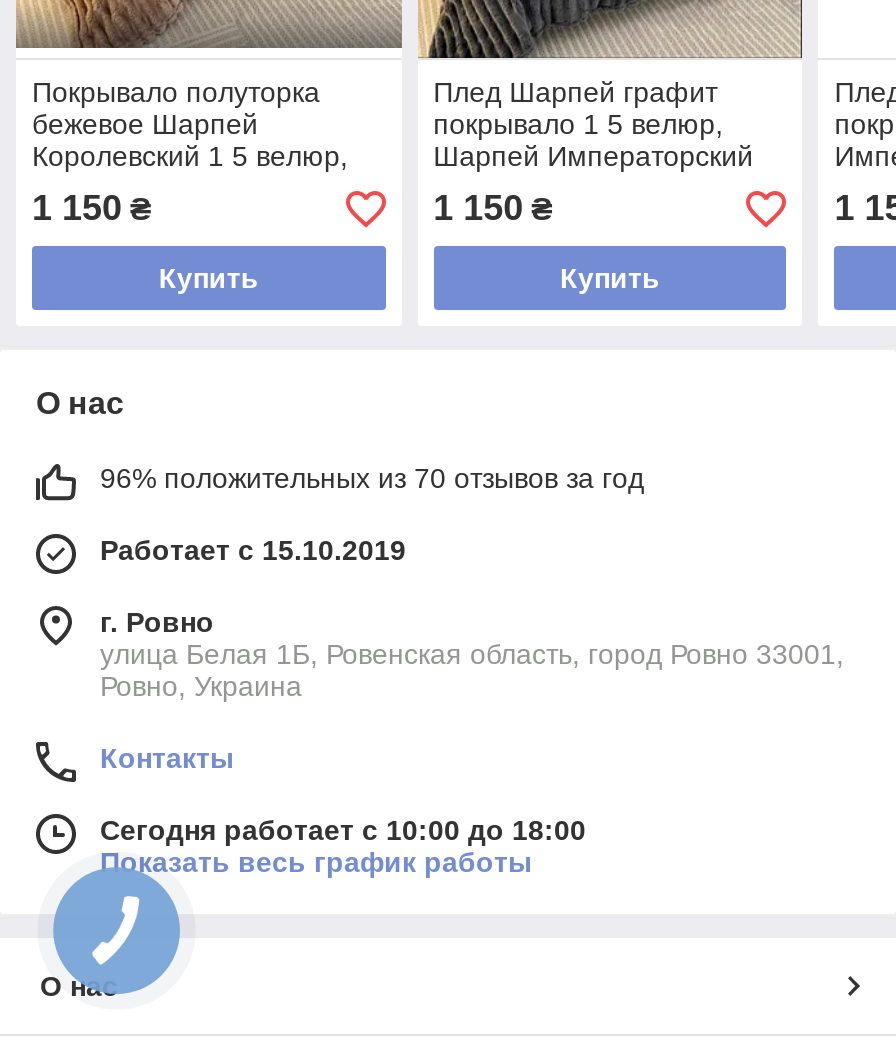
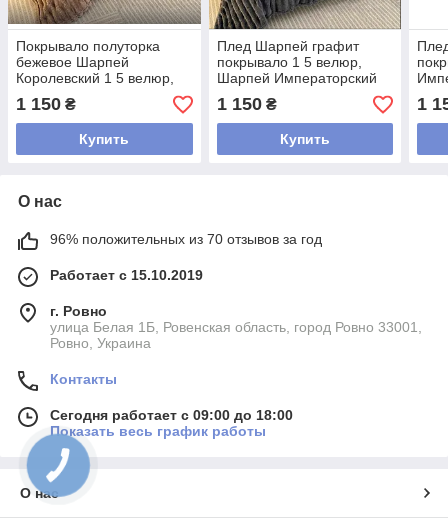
[100,814,586,846] Сегодня работает с 10:00 до 18:00 -> [50,407,293,423] Сегодня работает с 09:00 до 18:00

